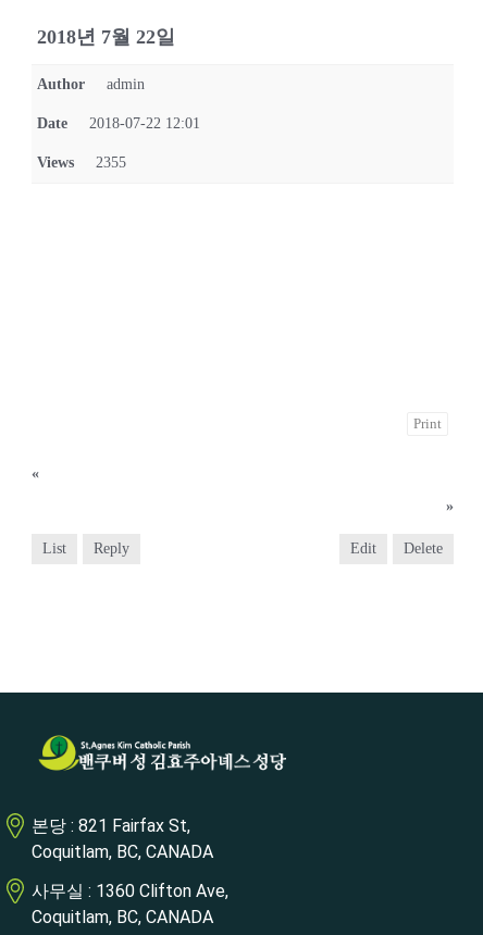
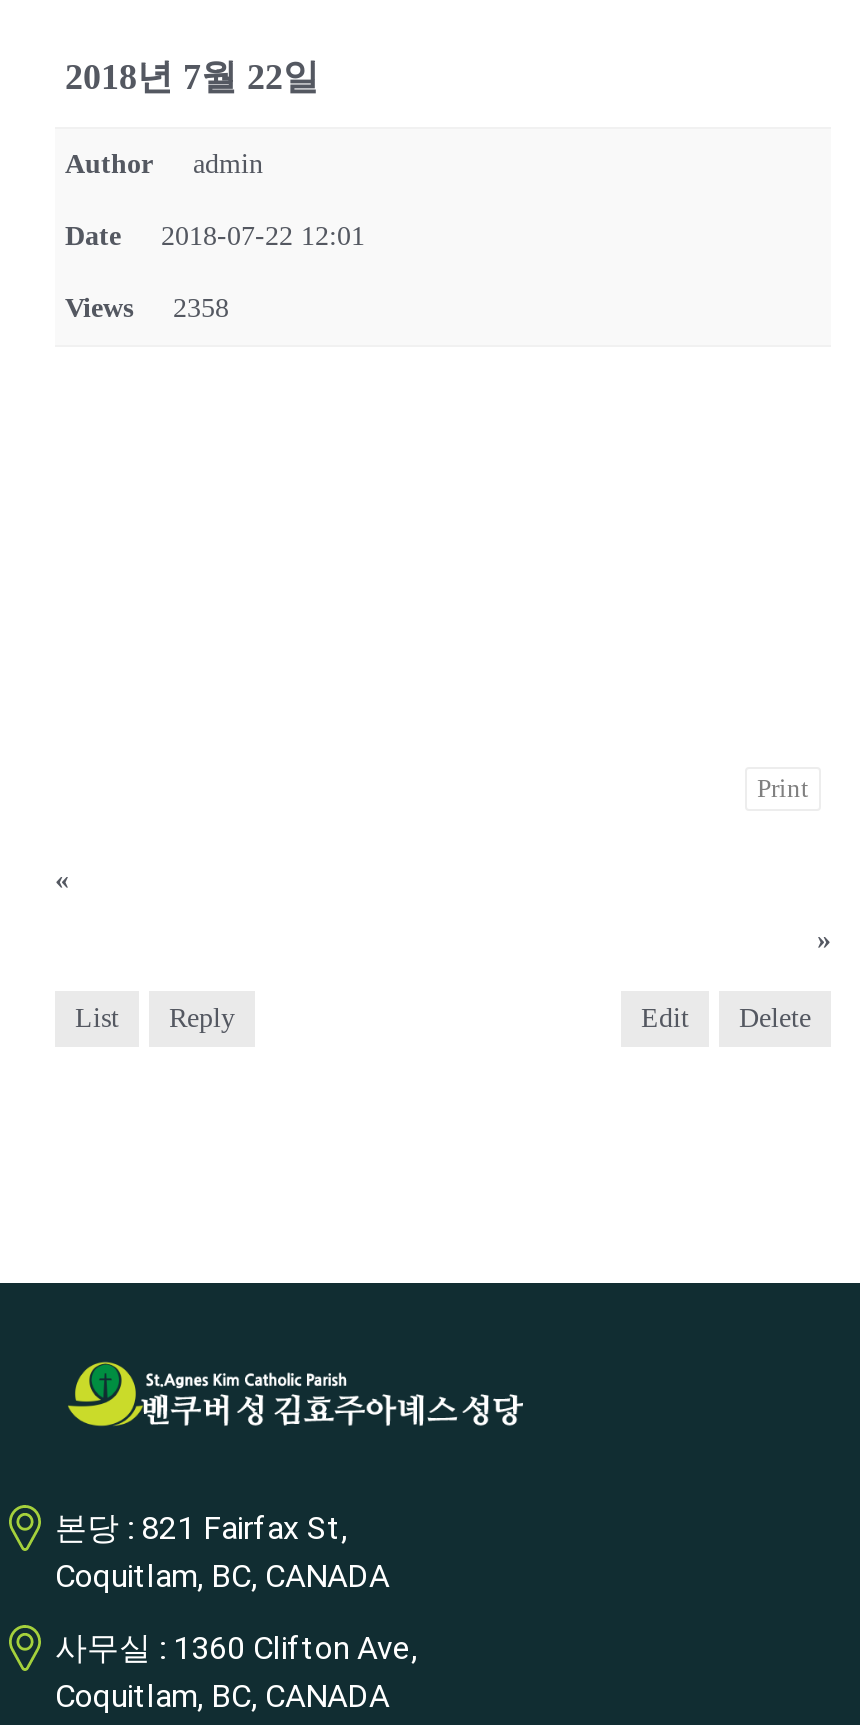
[37,154,126,171] Views 2355 -> [65,293,229,323] Views 2358

